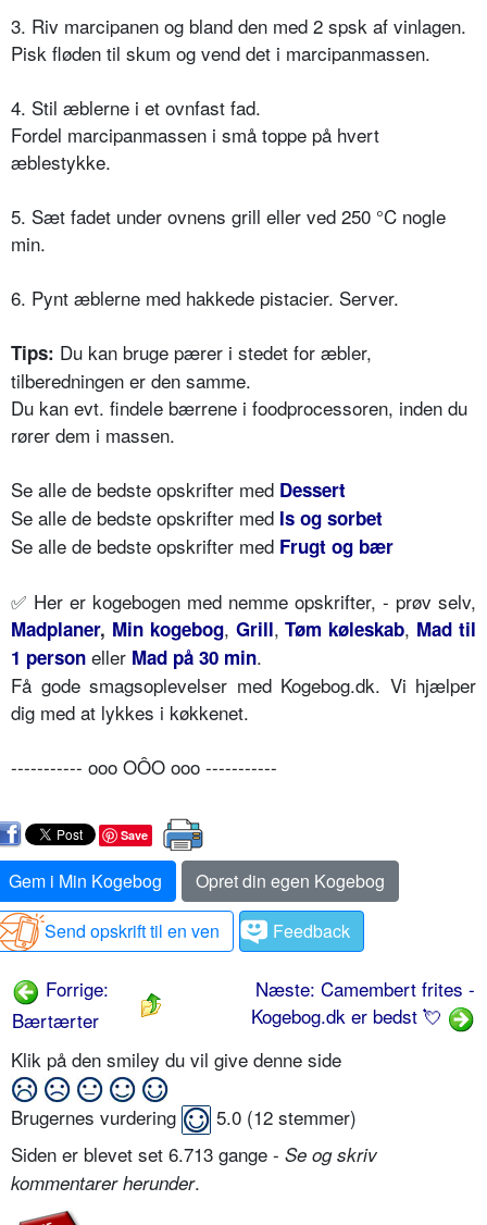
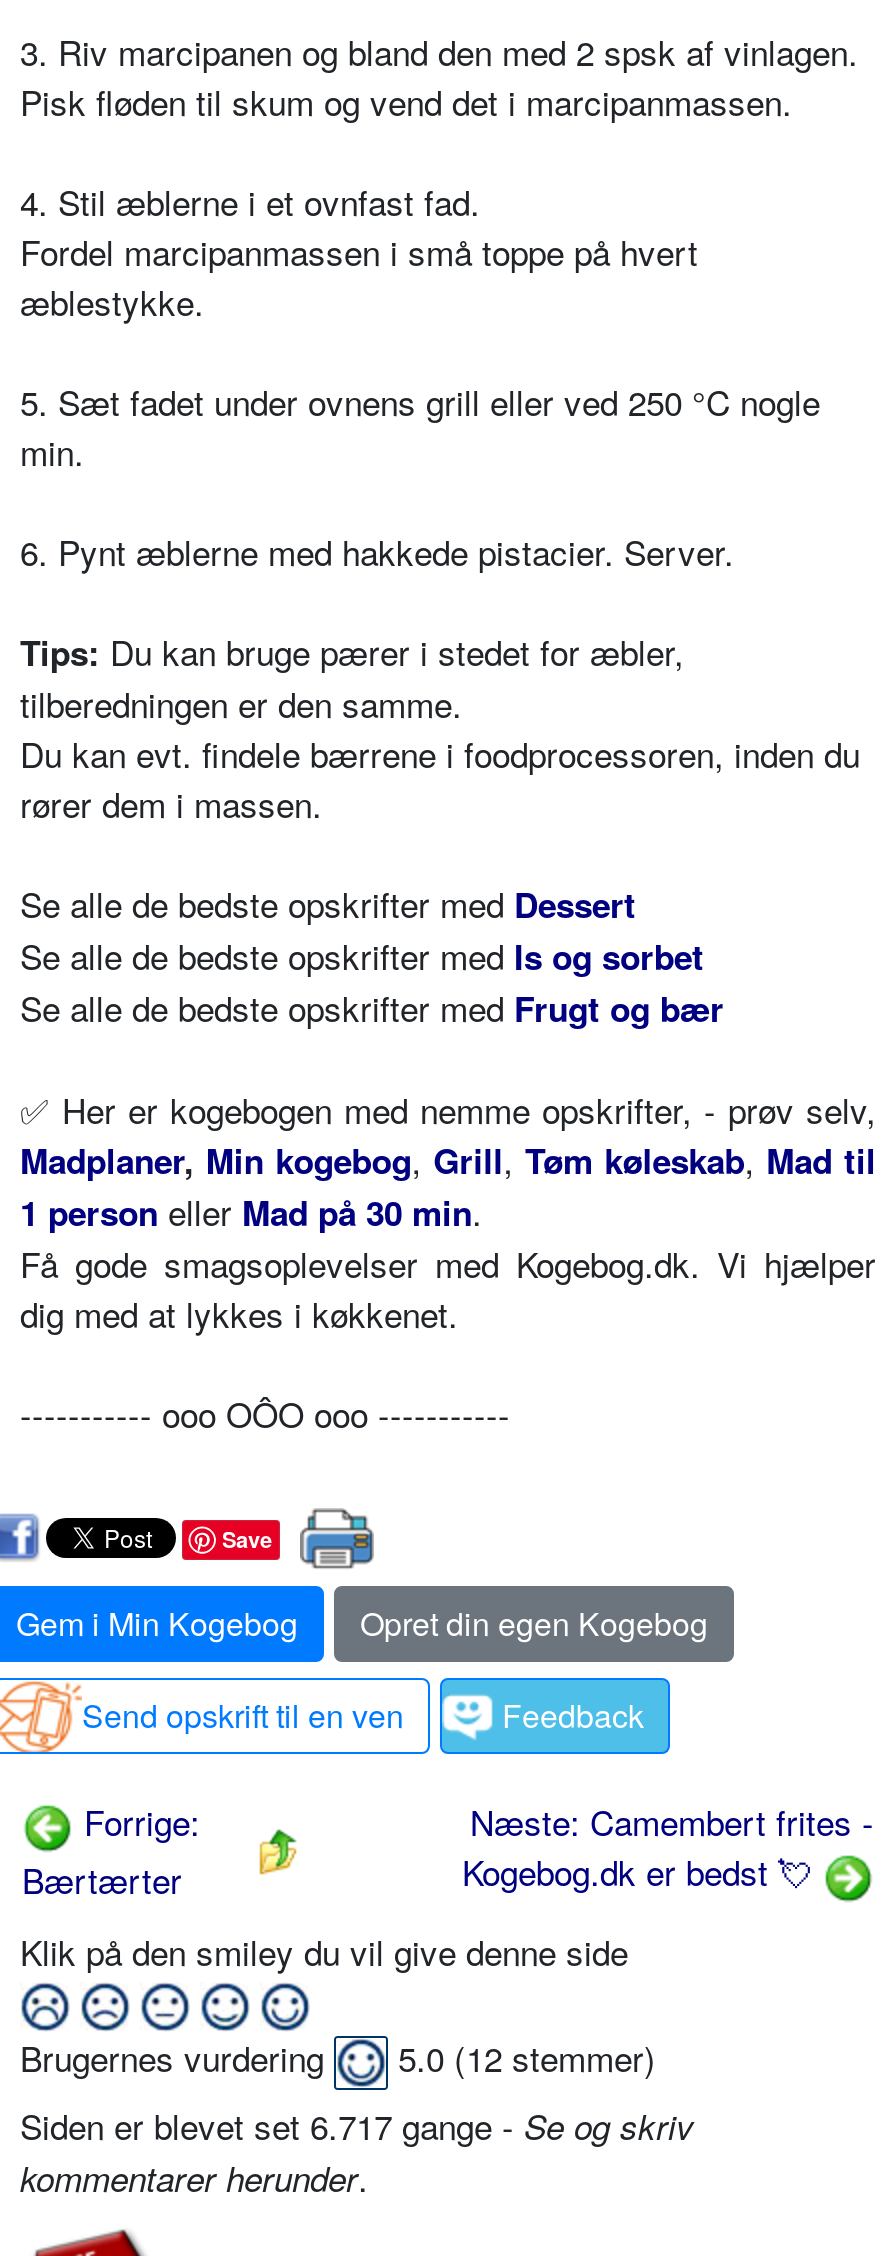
[11,1140,377,1167] Siden er blevet set 6.713 gange - Se og skriv -> [20,2100,694,2150] Siden er blevet set 6.717 gange - Se og skriv

